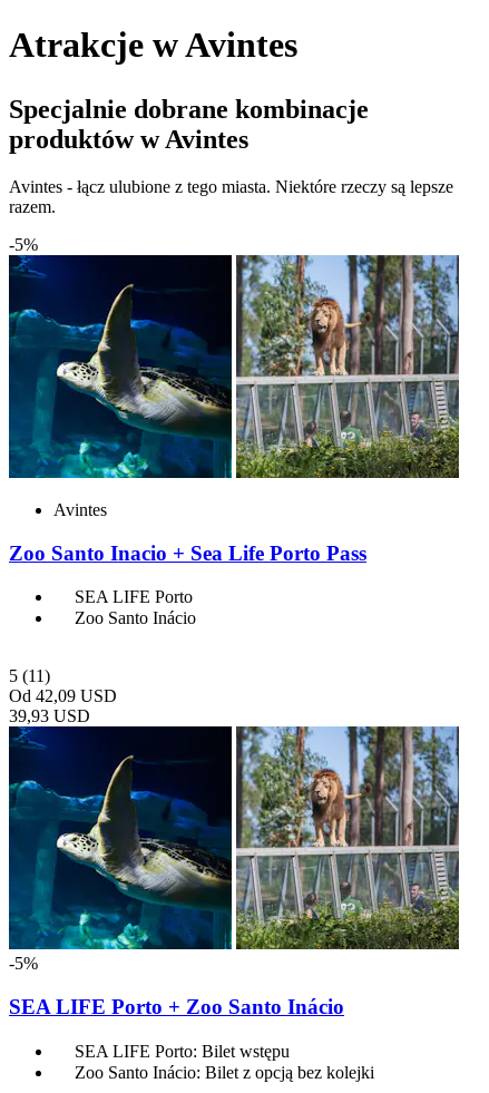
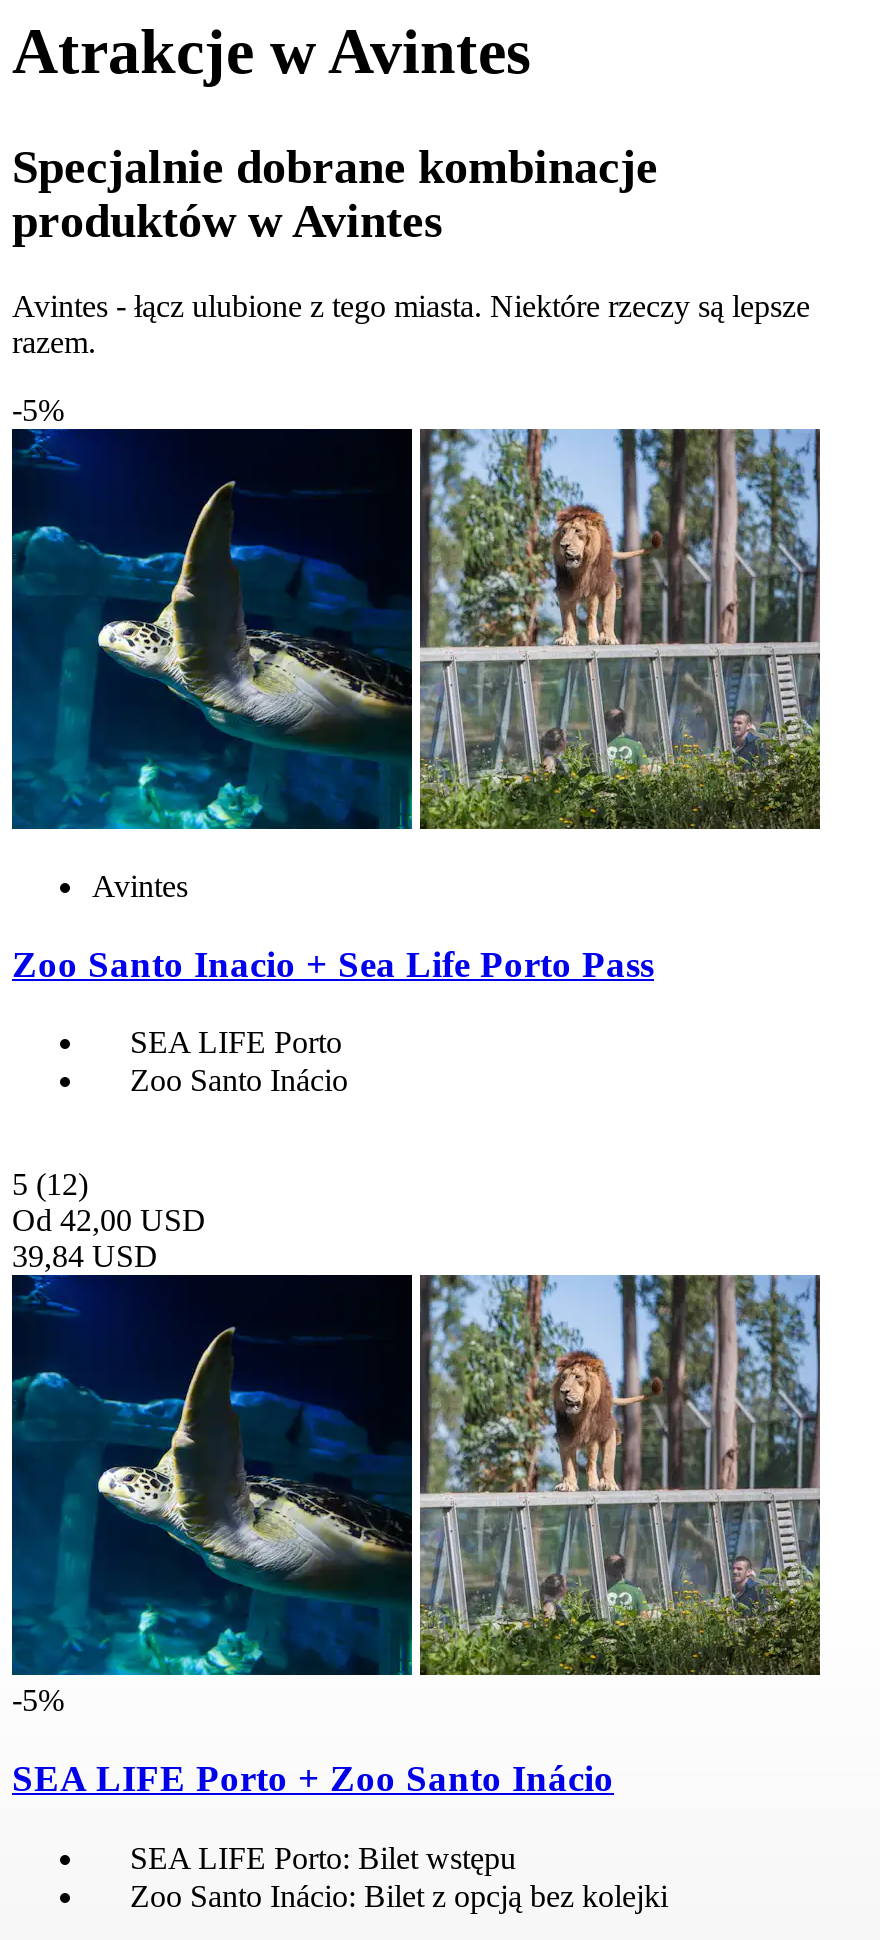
[9,667,50,686] 5 (11) -> [12,1168,88,1202] 5 (12)
[9,687,117,706] Od 42,09 USD -> [12,1204,206,1238] Od 42,00 USD
[9,707,90,726] 39,93 USD -> [12,1240,158,1274] 39,84 USD

